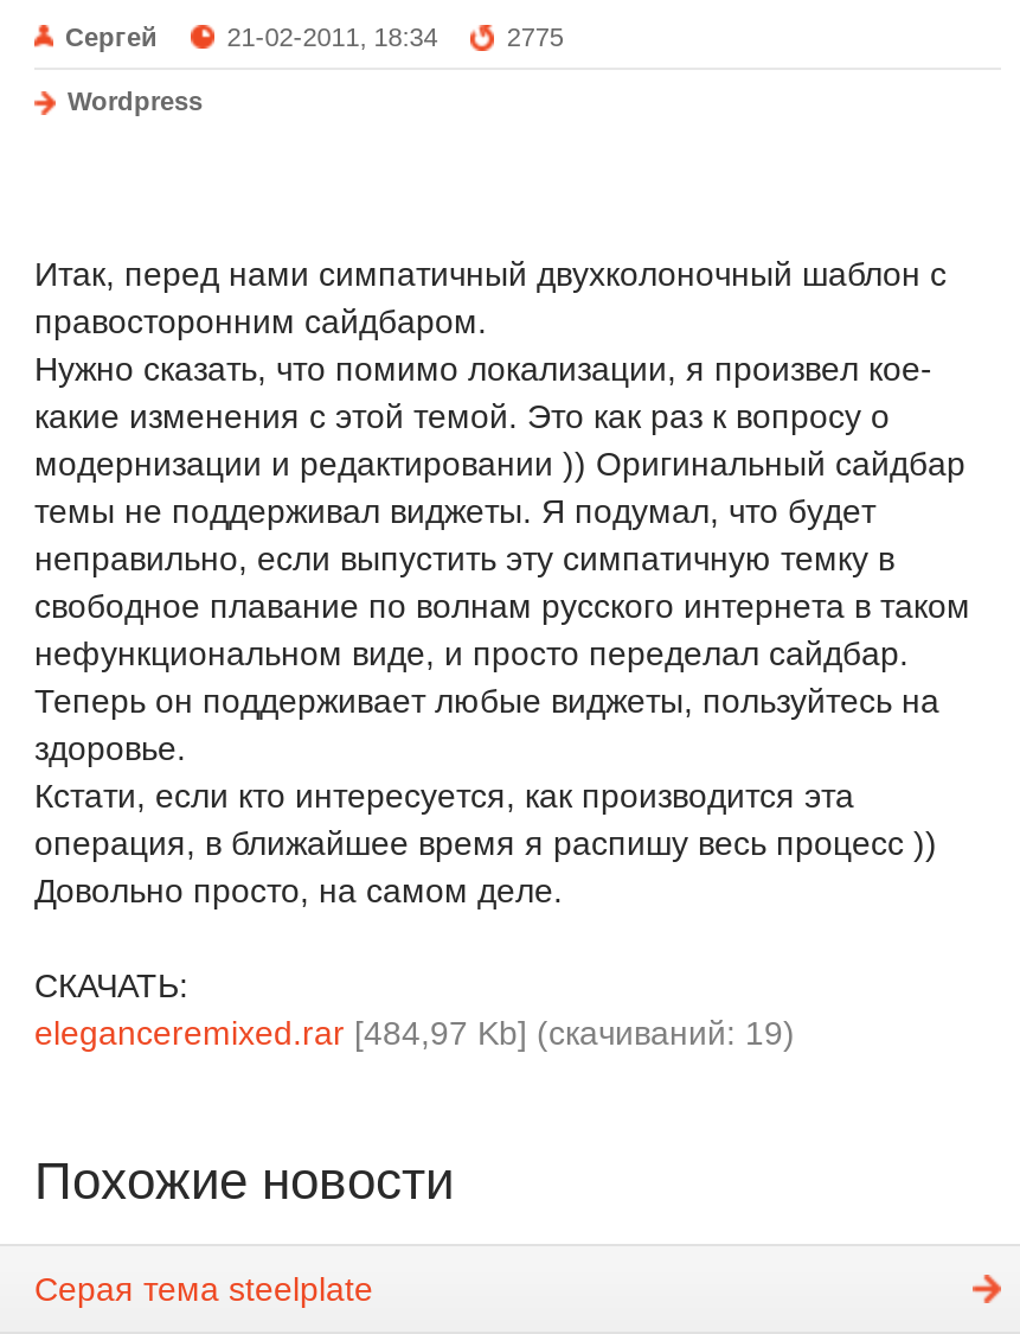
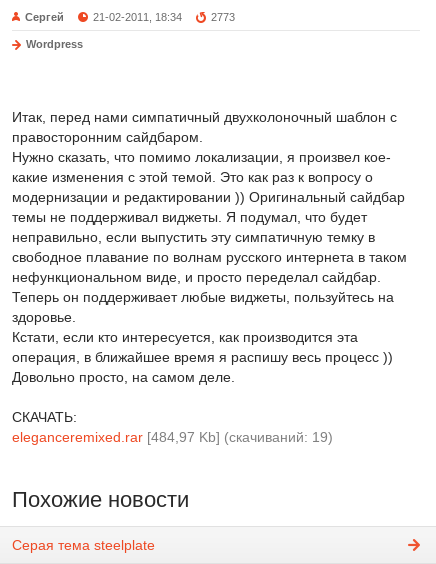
[507,23,564,51] 2775 -> [211,11,235,23] 2773

